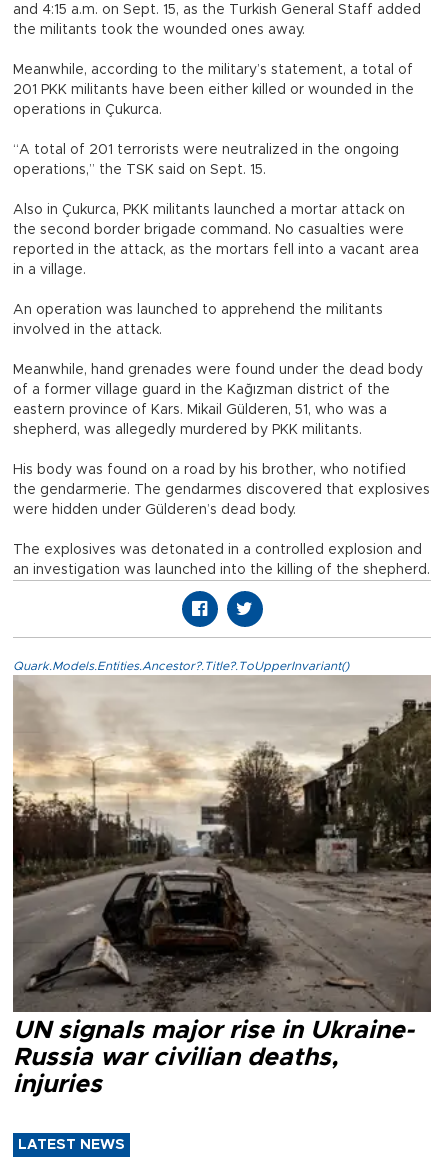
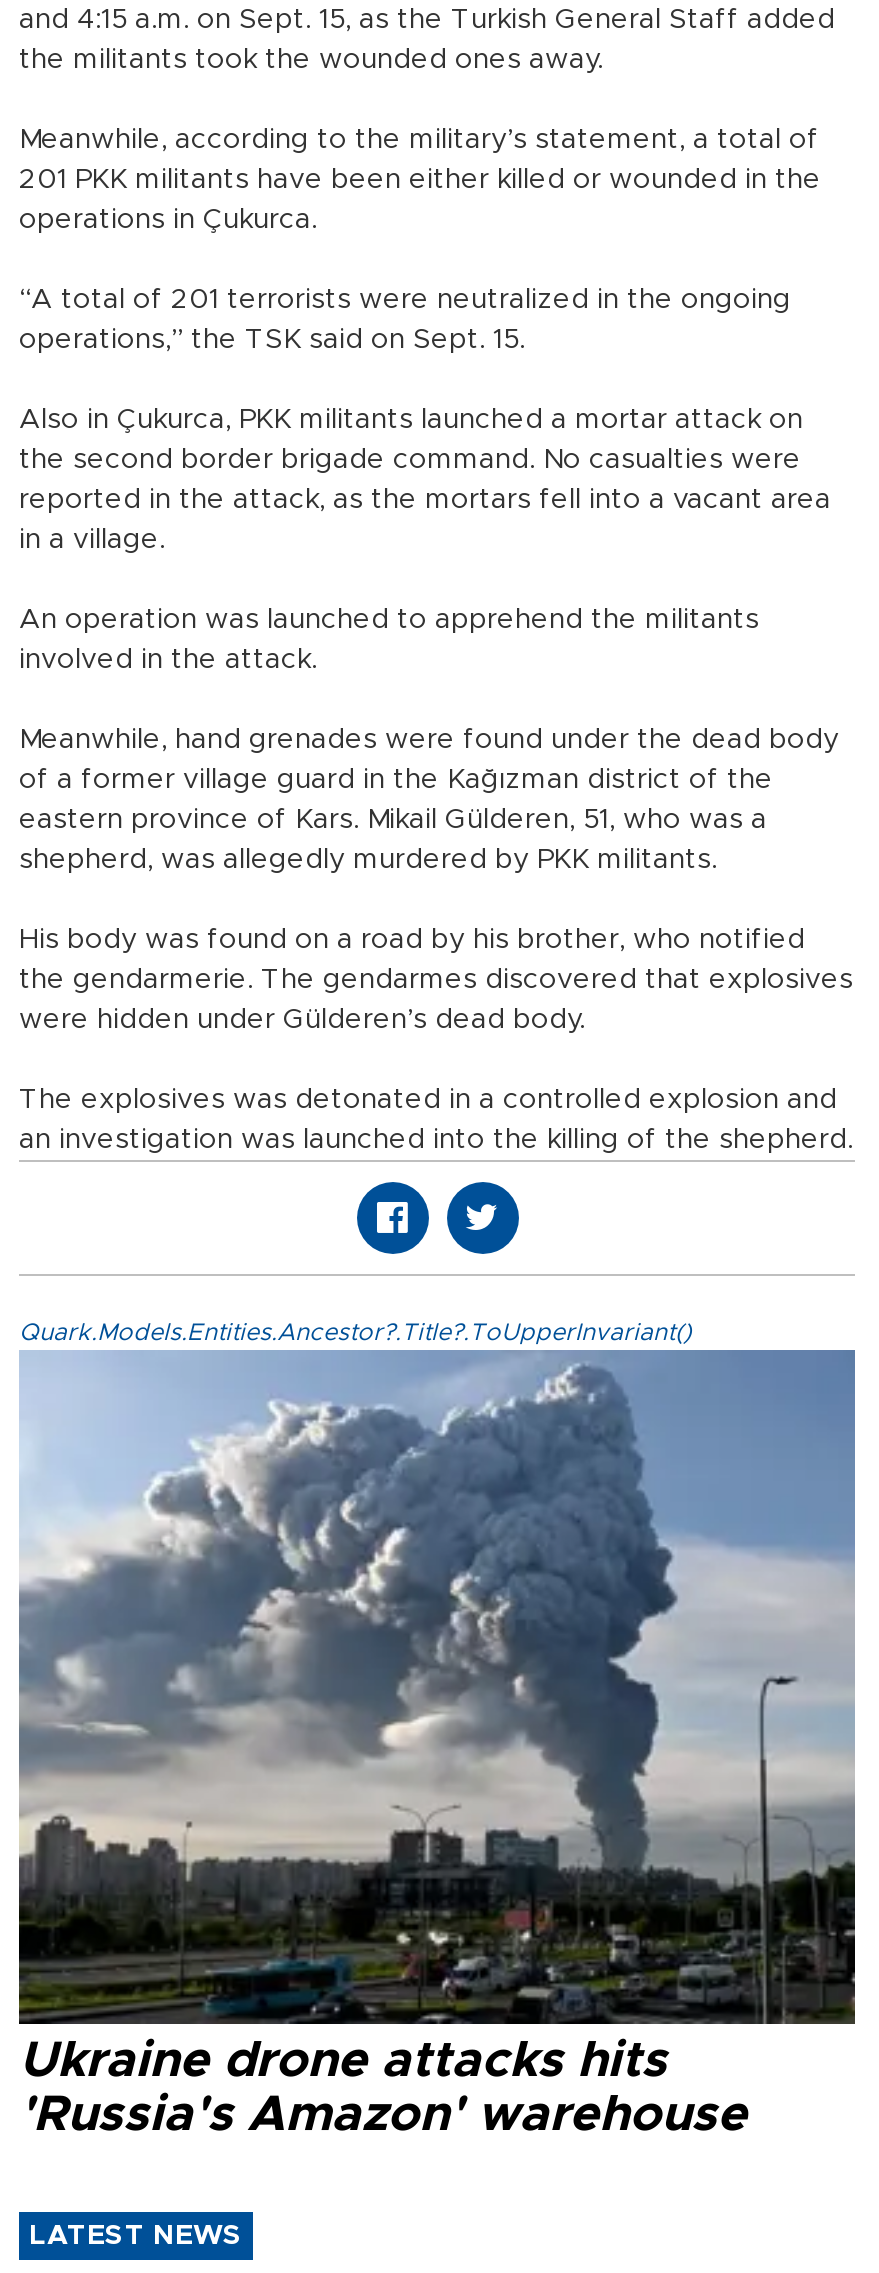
[12,675,432,1097] [image] | UN signals major rise in Ukraine- | Russia war civilian deaths, | injuries -> [17,1350,857,2140] [image] | Ukraine drone attacks hits | 'Russia's Amazon' warehouse

